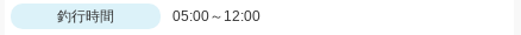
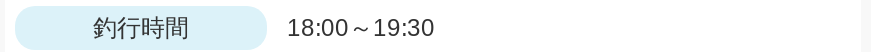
[172,8,260,24] 05:00～12:00 -> [287,14,435,42] 18:00～19:30

